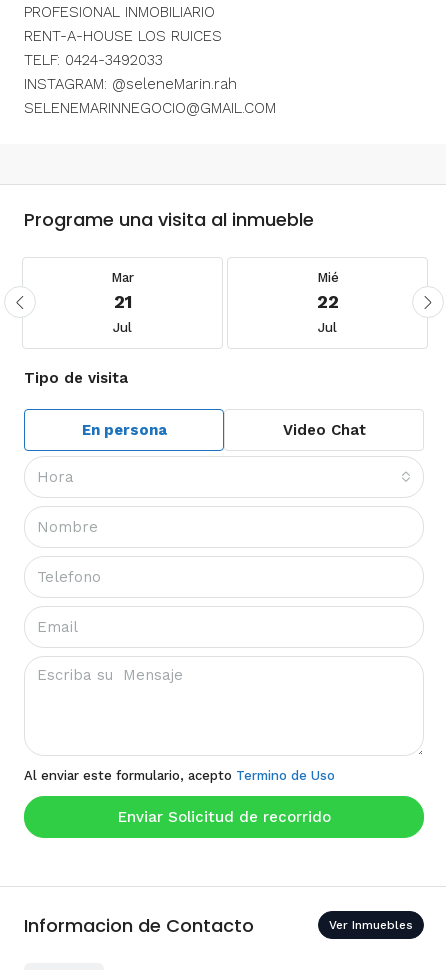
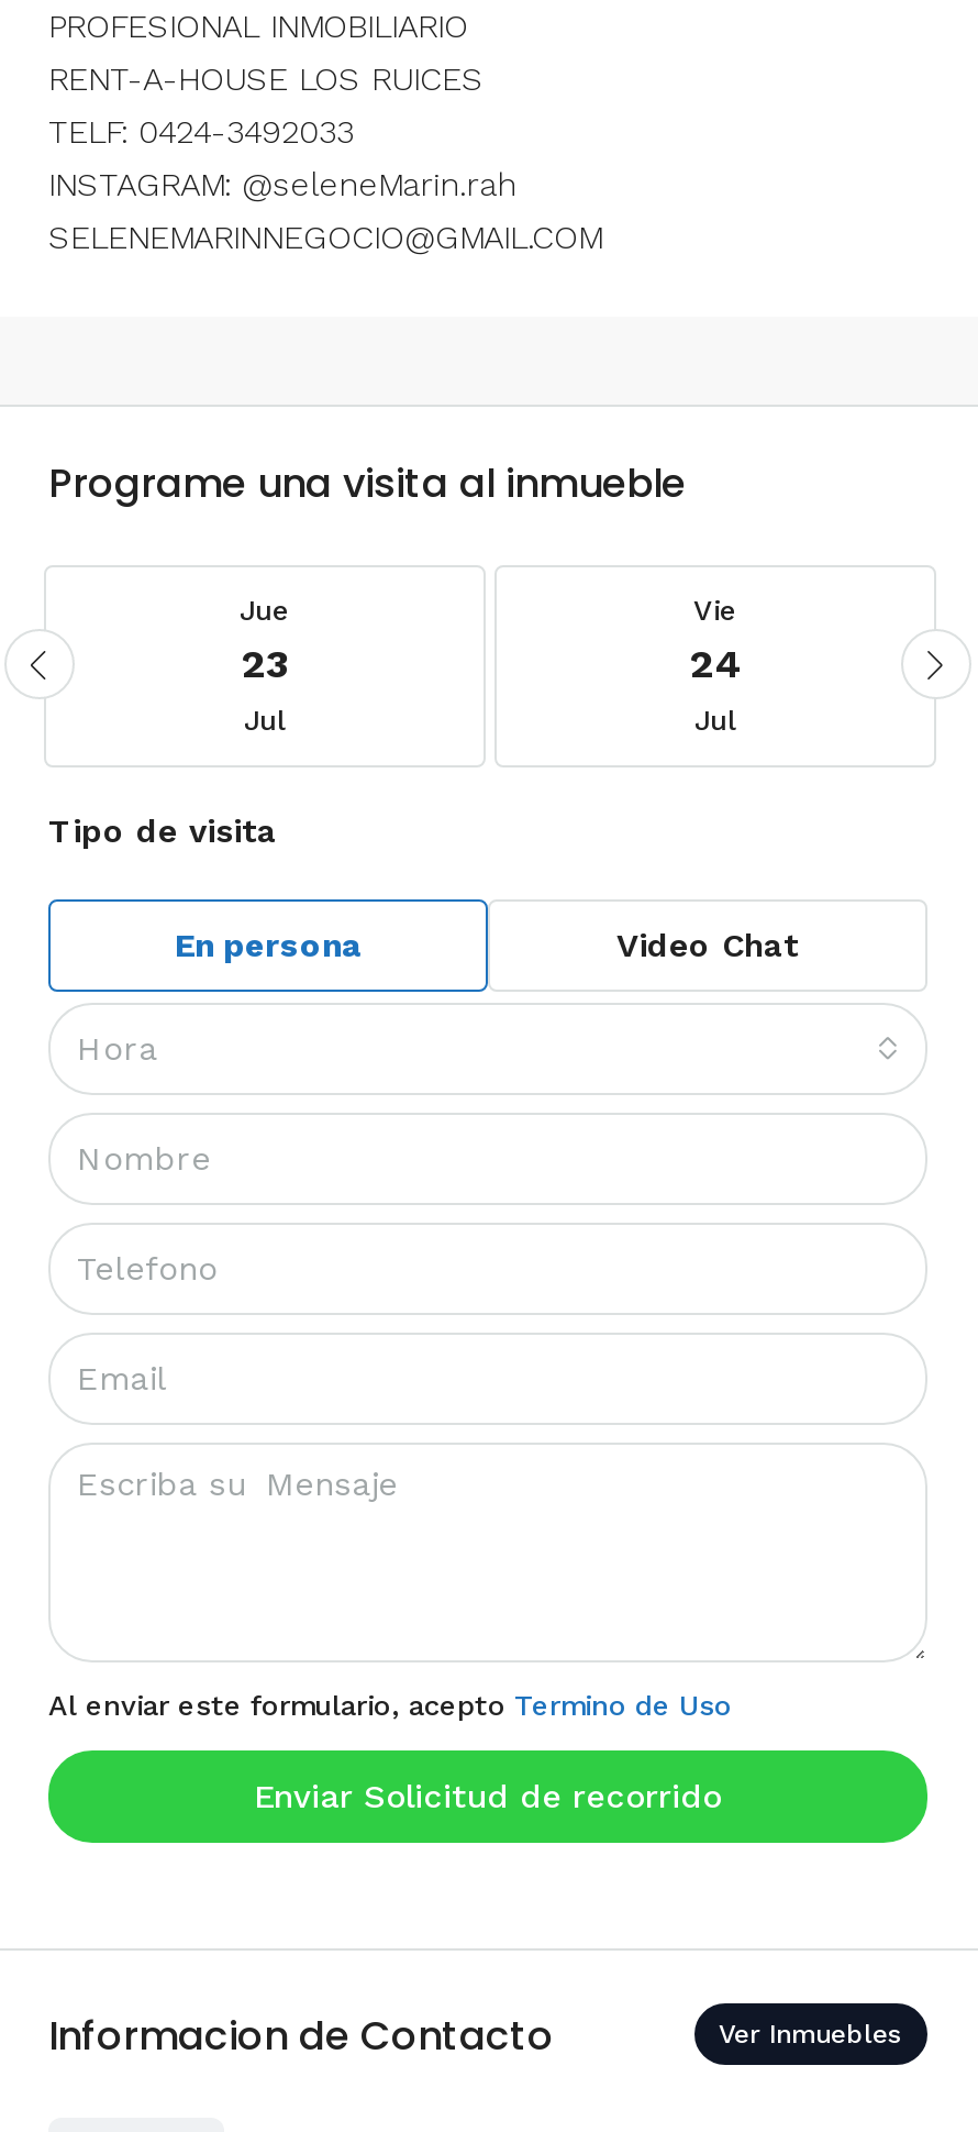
[111,270,134,312] Mar | 21 -> [240,594,290,687] Jue | 23
[316,270,338,312] Mié | 22 -> [690,594,741,687] Vie | 24

